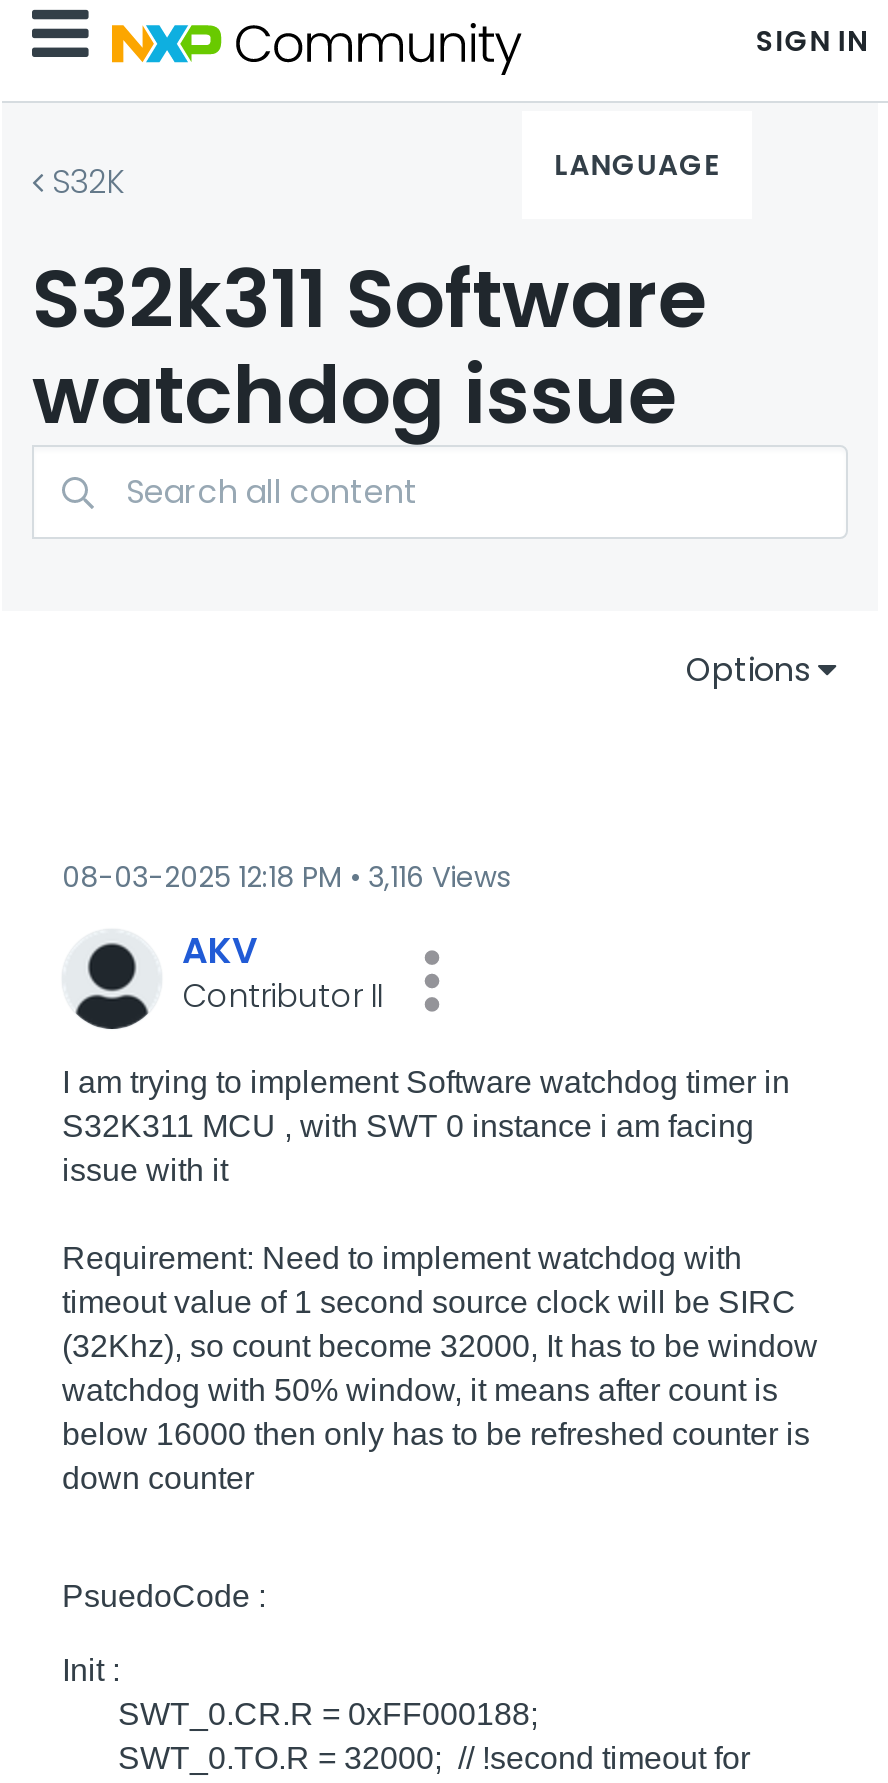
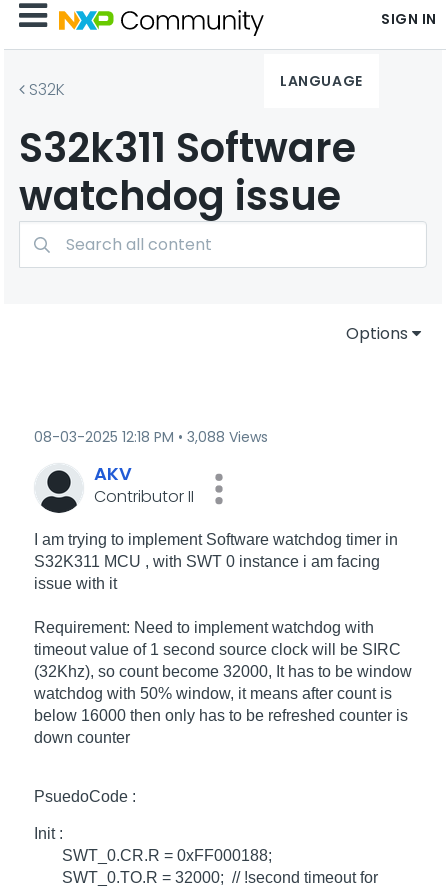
[62,857,510,897] 08-03-2025 12:18 PM 3,116 Views -> [34,427,268,447] 08-03-2025 12:18 PM 3,088 Views

